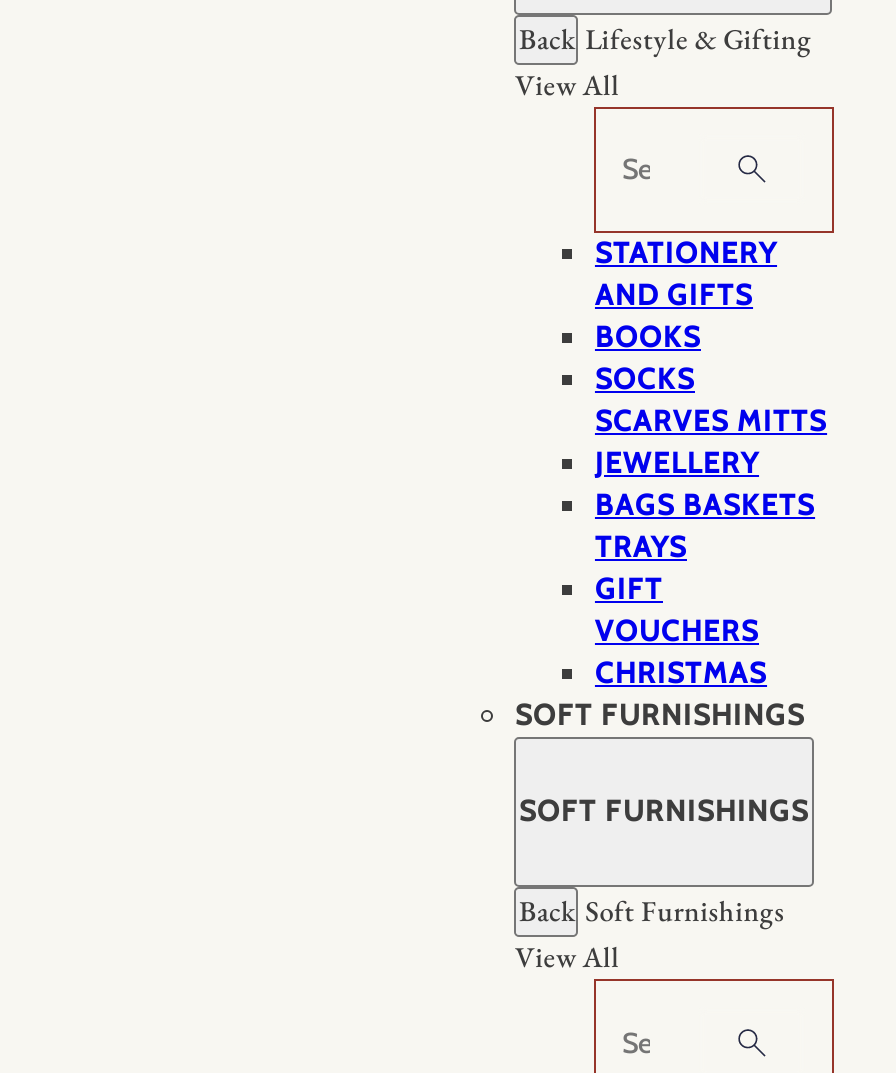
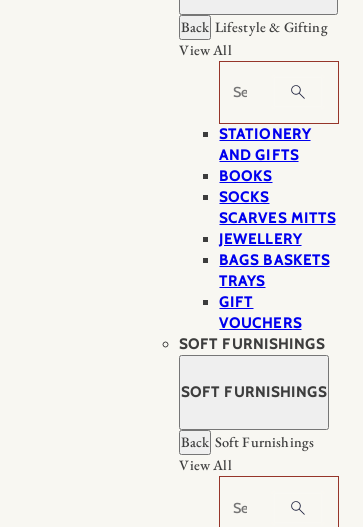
[595,655,767,691] CHRISTMAS -> none

